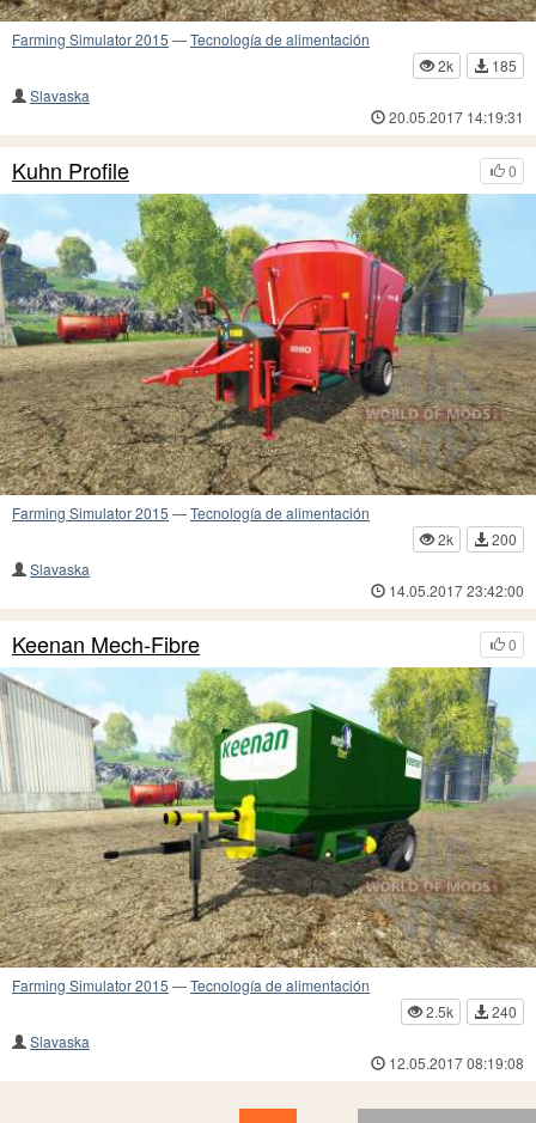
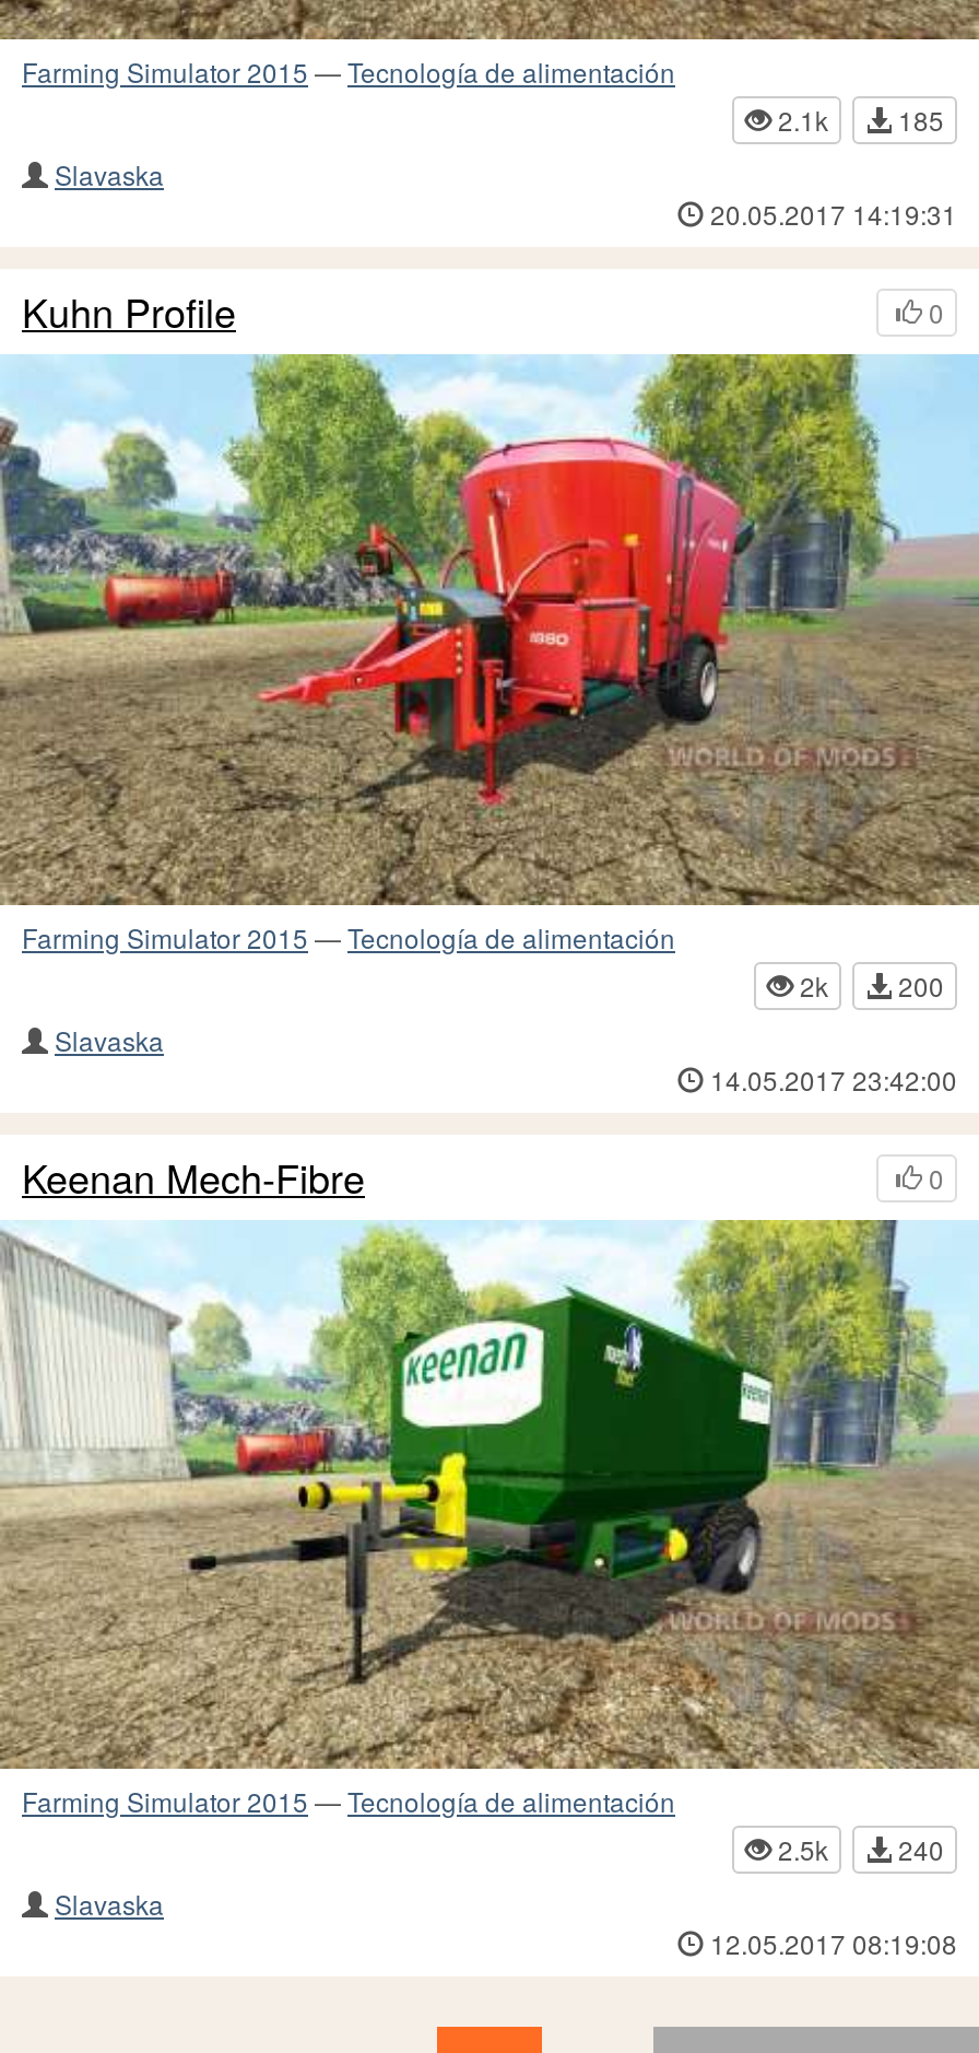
[438,55,517,75] 2k 185 -> [778,100,944,138] 2.1k 185

